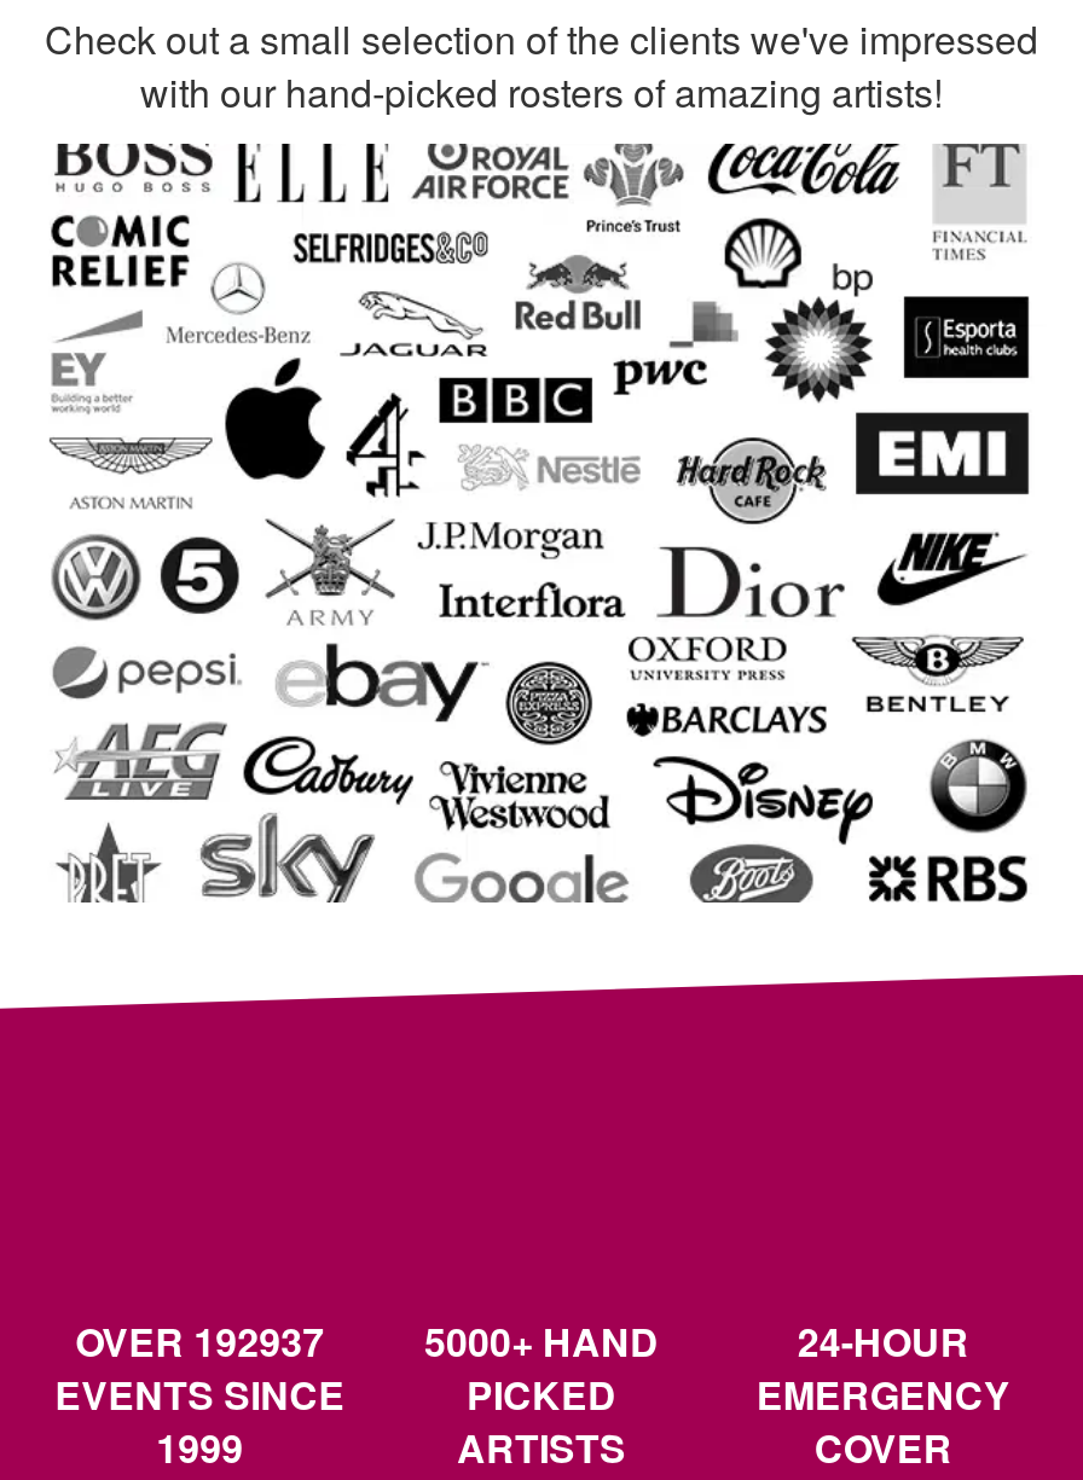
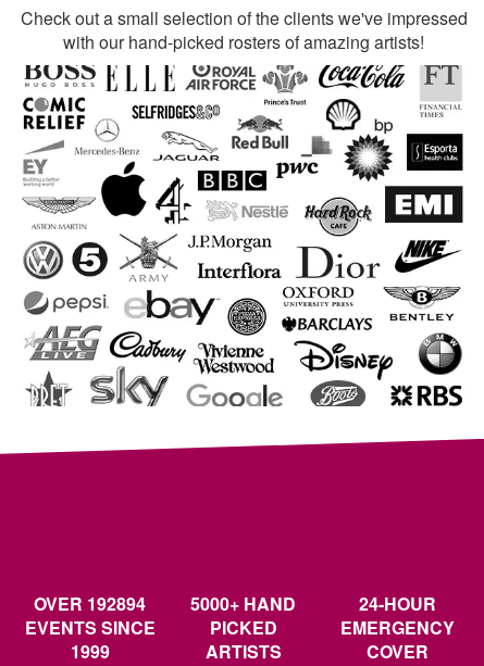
[75,1313,659,1368] OVER 192937 5000+ HAND -> [34,591,296,616] OVER 192894 5000+ HAND

